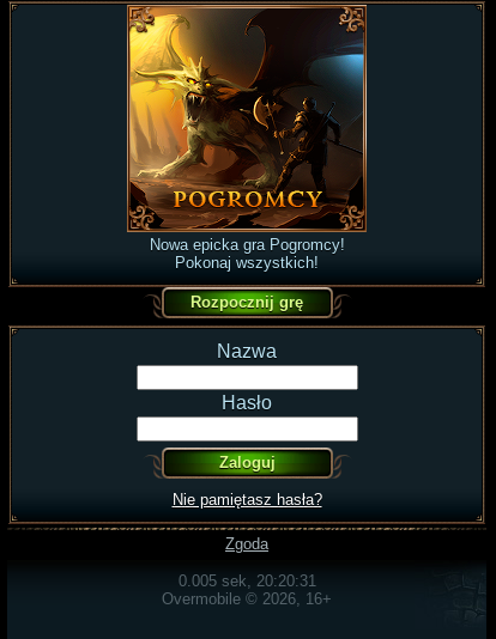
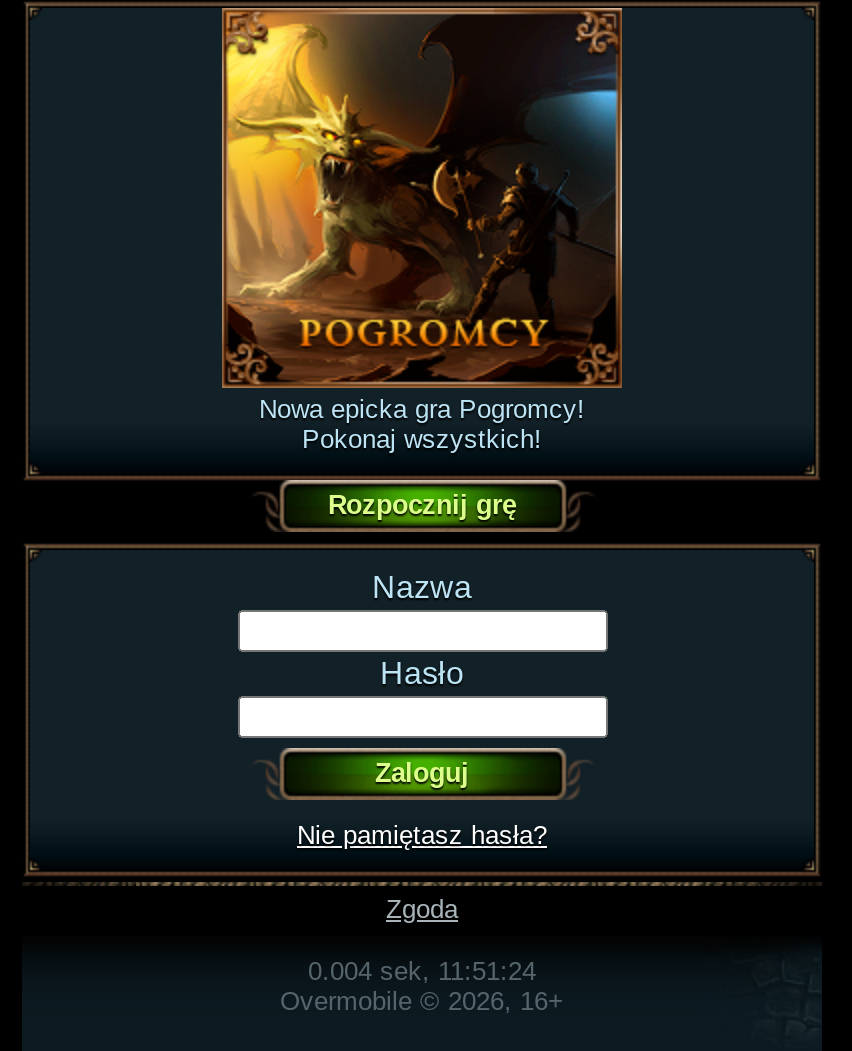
[178,571,316,589] 0.005 sek, 20:20:31 -> [308,955,536,985] 0.004 sek, 11:51:24

